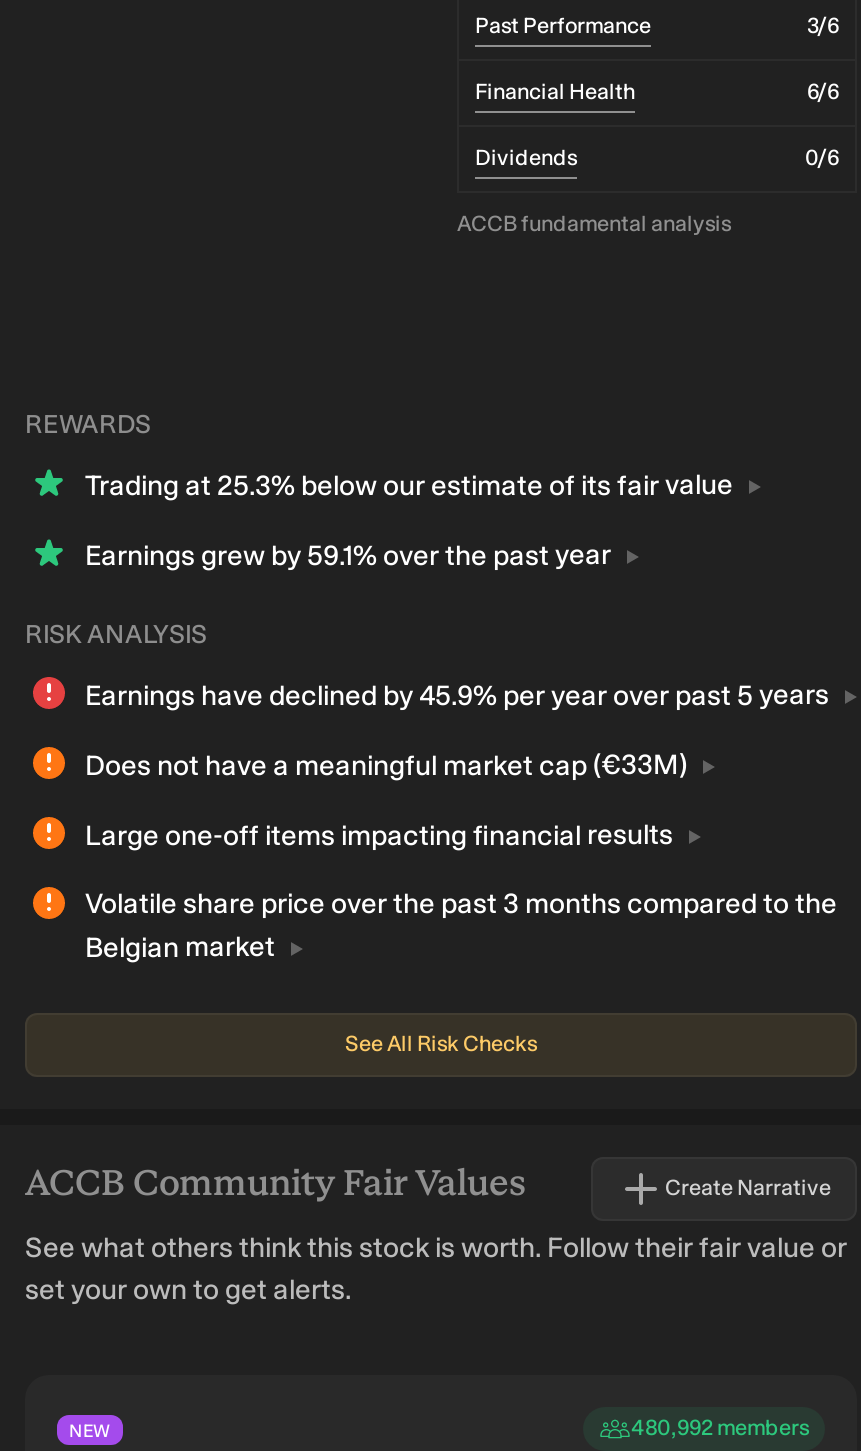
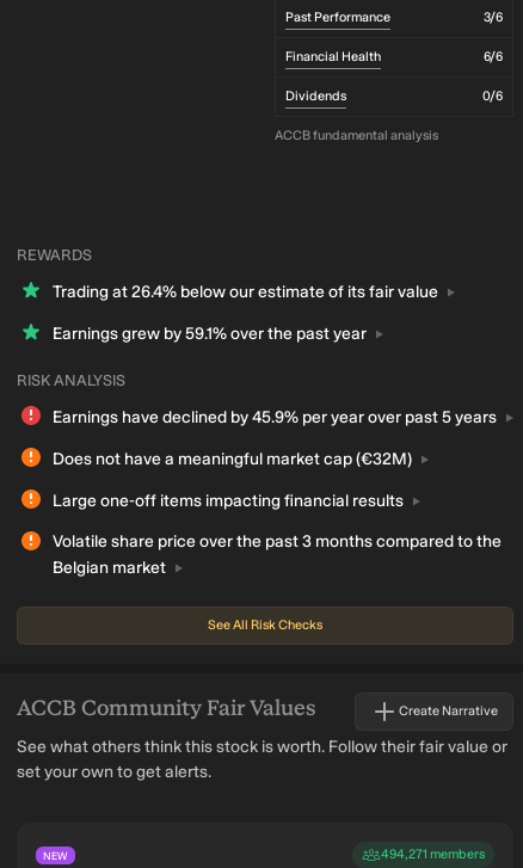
[85,469,733,503] Trading at 25.3% below our estimate of its fair value -> [53,282,438,302] Trading at 26.4% below our estimate of its fair value
[85,749,687,783] Does not have a meaningful market cap (€33M) -> [53,449,412,469] Does not have a meaningful market cap (€32M)
[631,1416,809,1442] 480,992 members -> [381,847,485,863] 494,271 members

